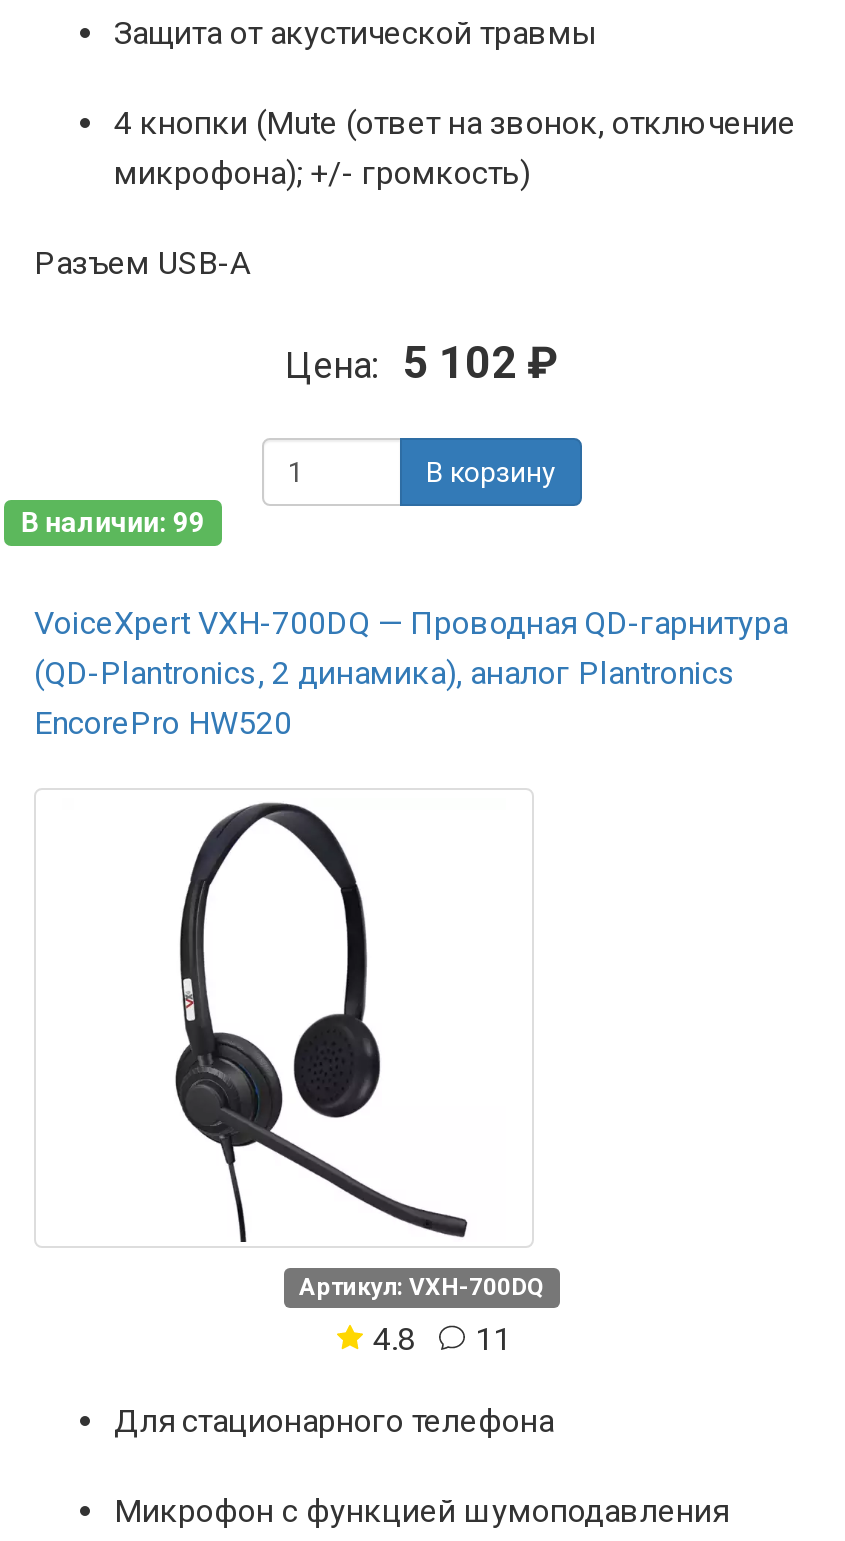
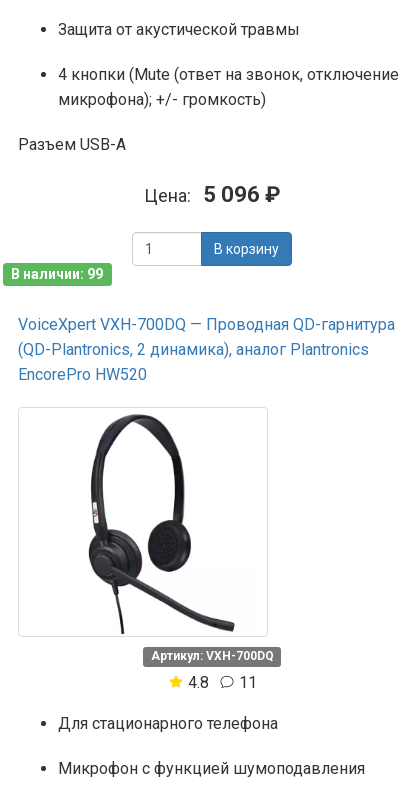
[285,338,559,388] Цена: 5 102 ₽ -> [143,182,280,207] Цена: 5 096 ₽

